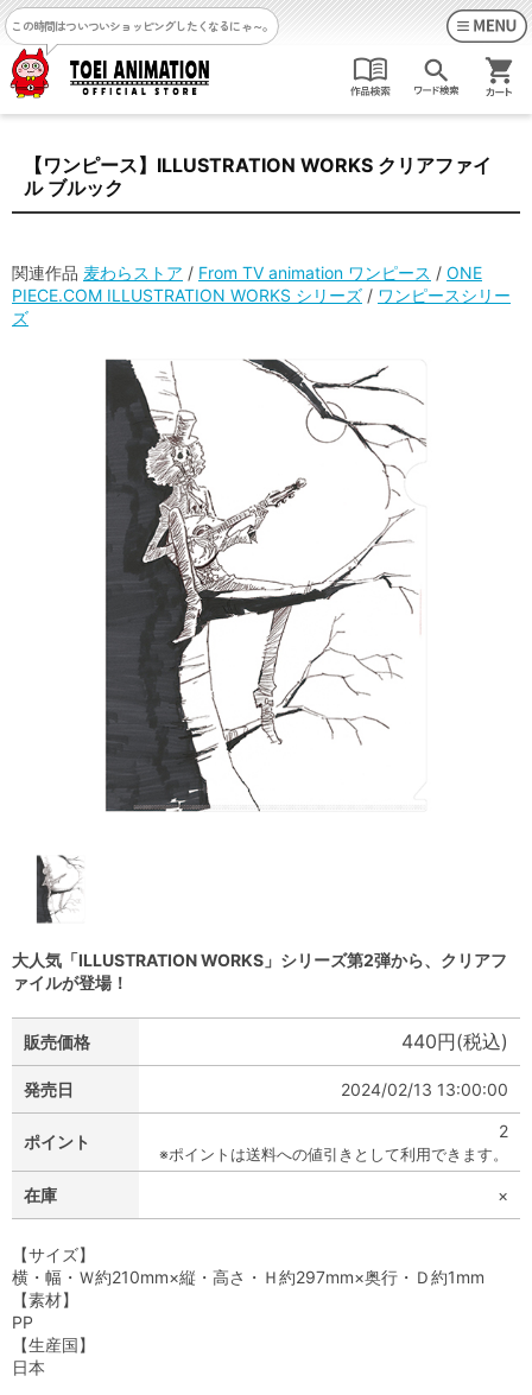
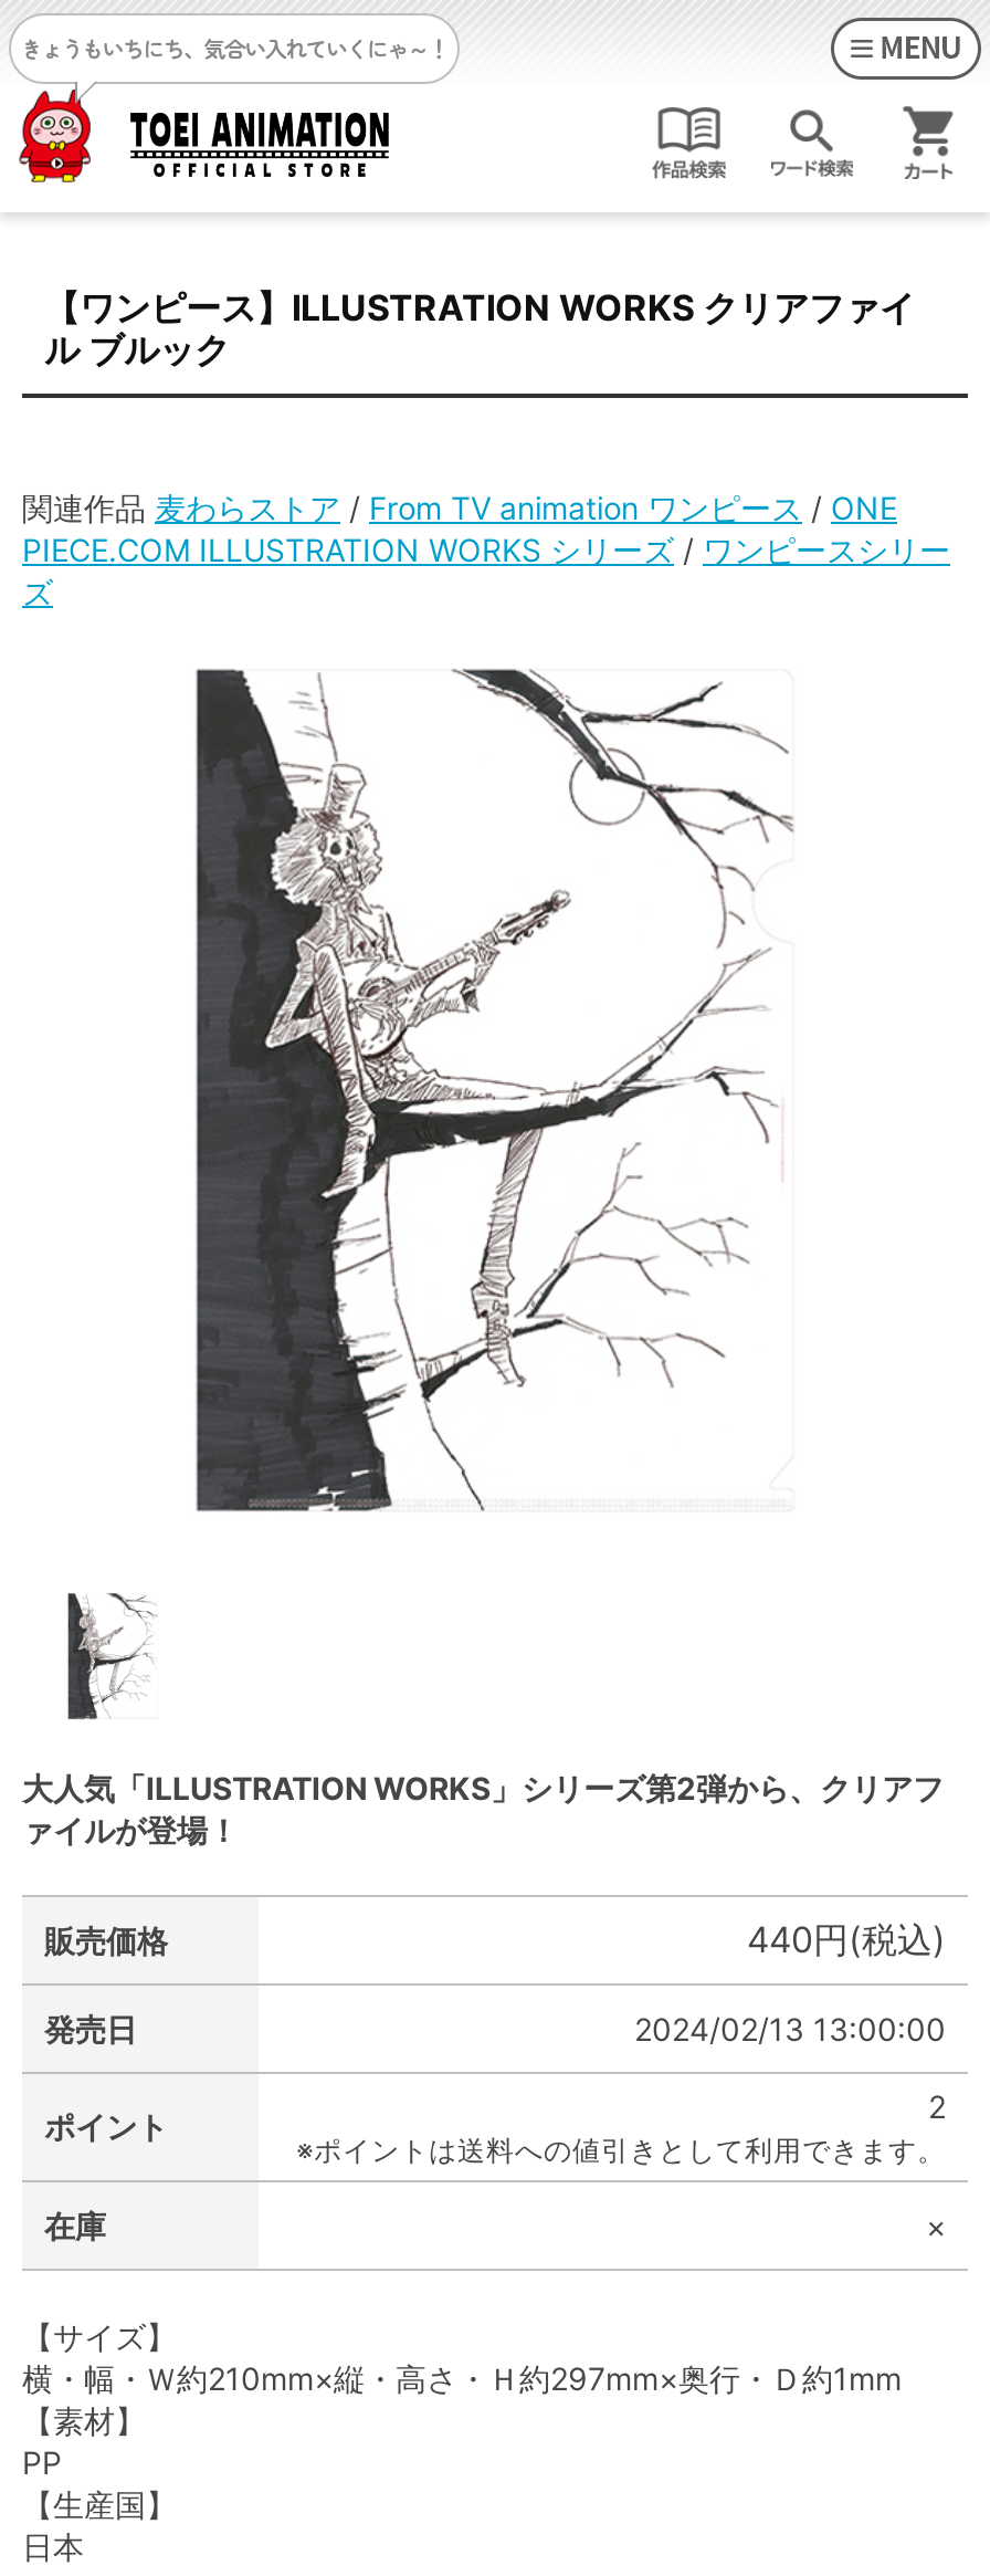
[11,17,273,34] この時間はついついショッピングしたくなるにゃ～。 -> [21,31,448,64] きょうもいちにち、気合い入れていくにゃ～！

